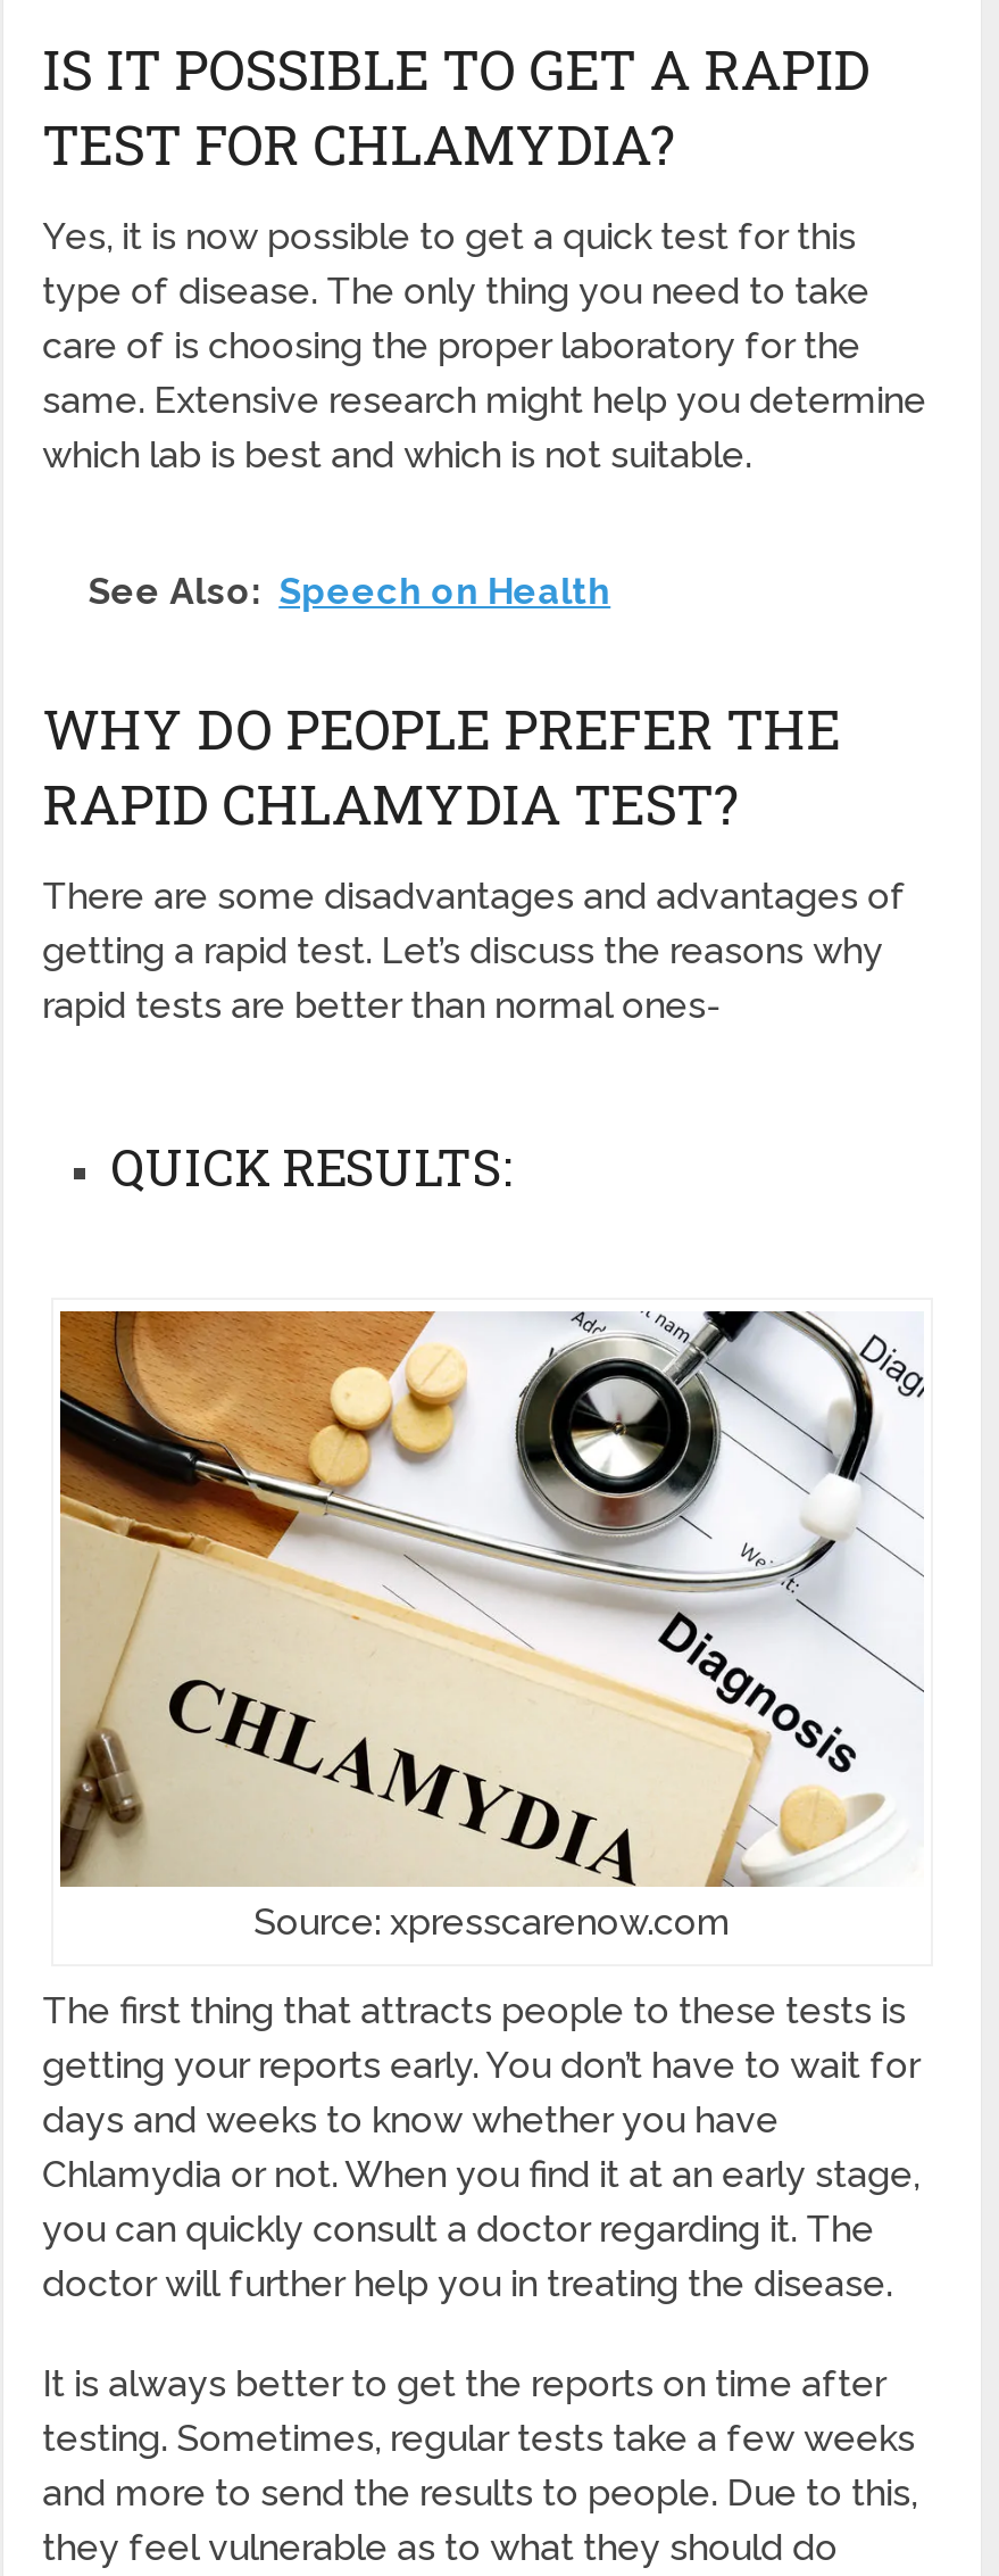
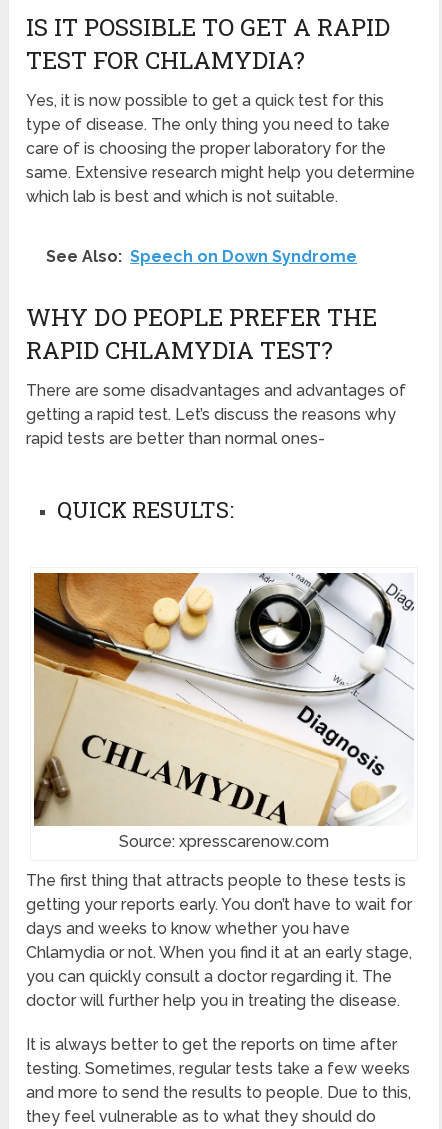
[88,569,611,613] See Also: Speech on Health -> [46,247,357,266] See Also: Speech on Down Syndrome

